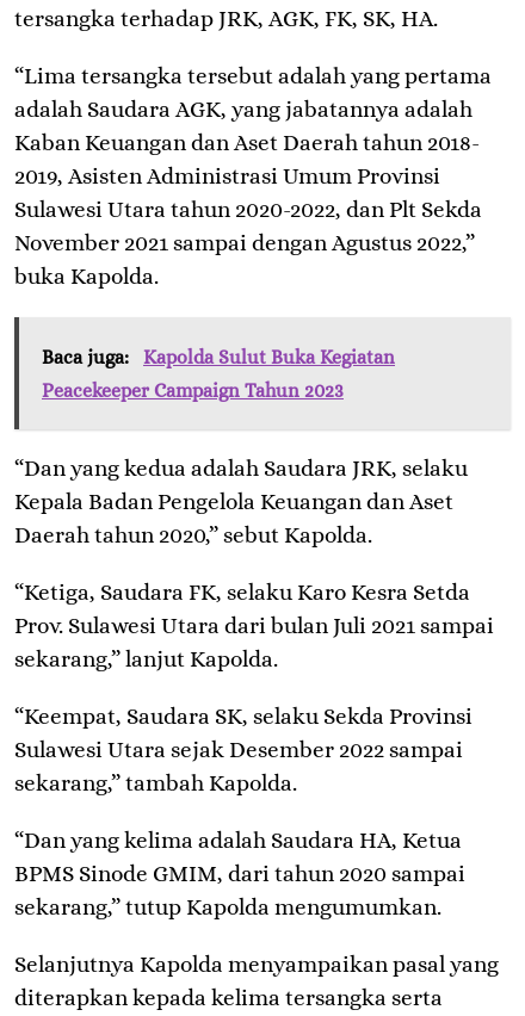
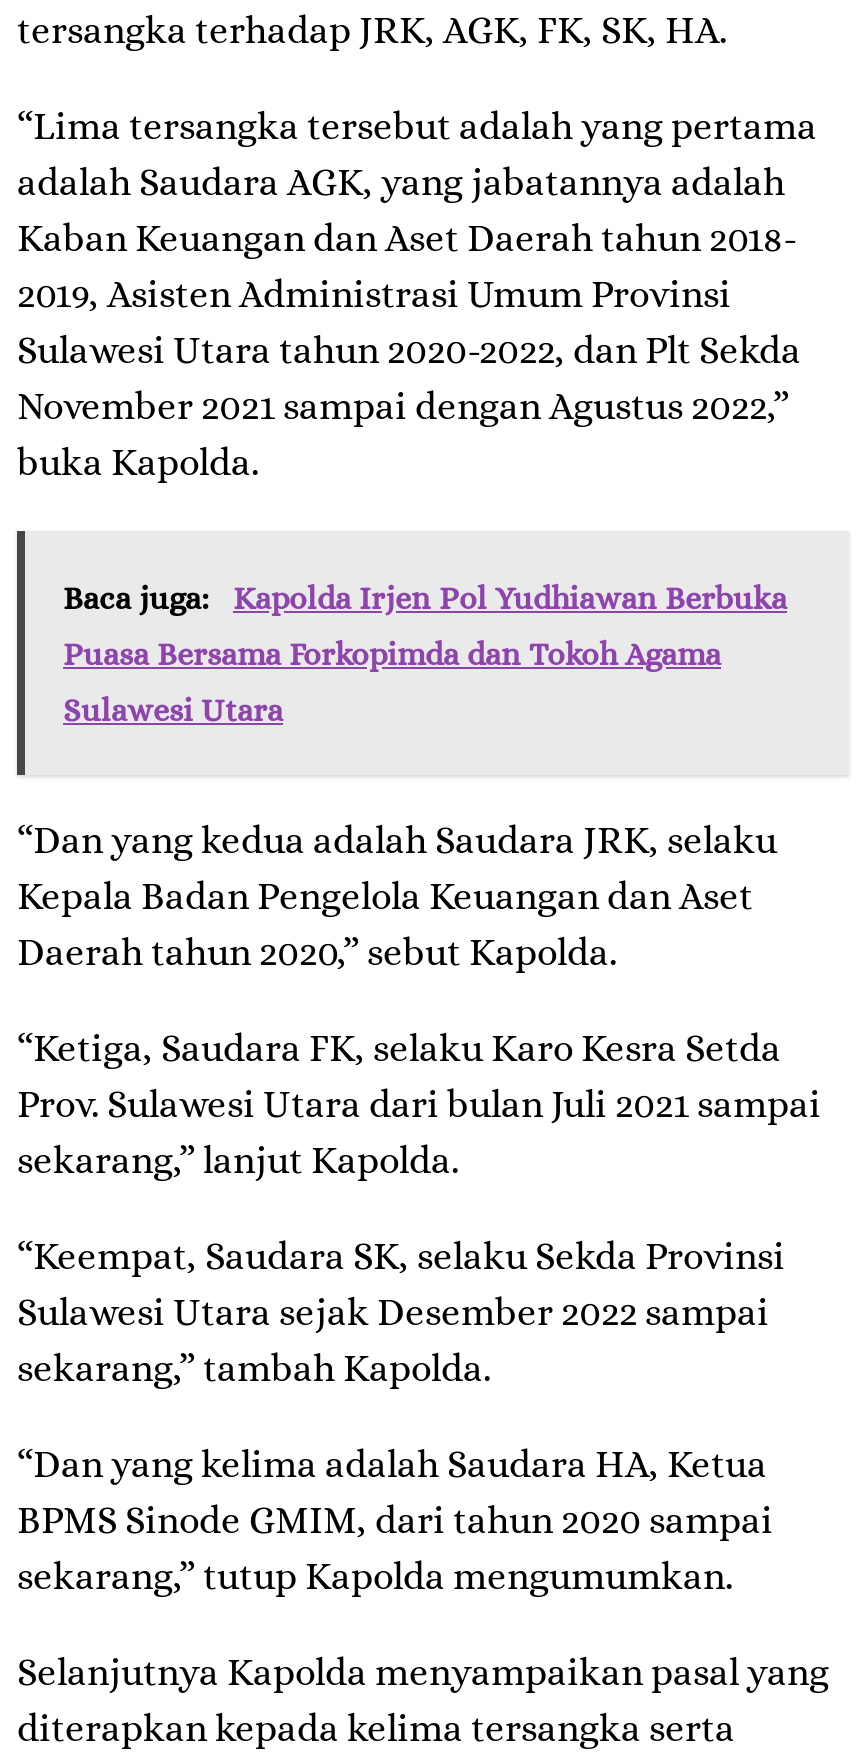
[42,346,395,402] Baca juga: Kapolda Sulut Buka Kegiatan | Peacekeeper Campaign Tahun 2023 -> [63,579,787,729] Baca juga: Kapolda Irjen Pol Yudhiawan Berbuka | Puasa Bersama Forkopimda dan Tokoh Agama | Sulawesi Utara

